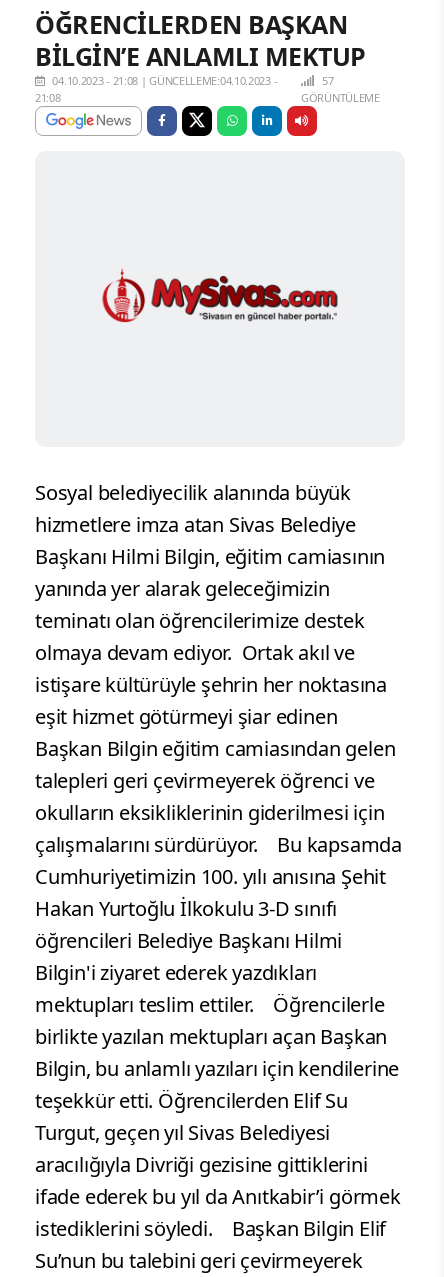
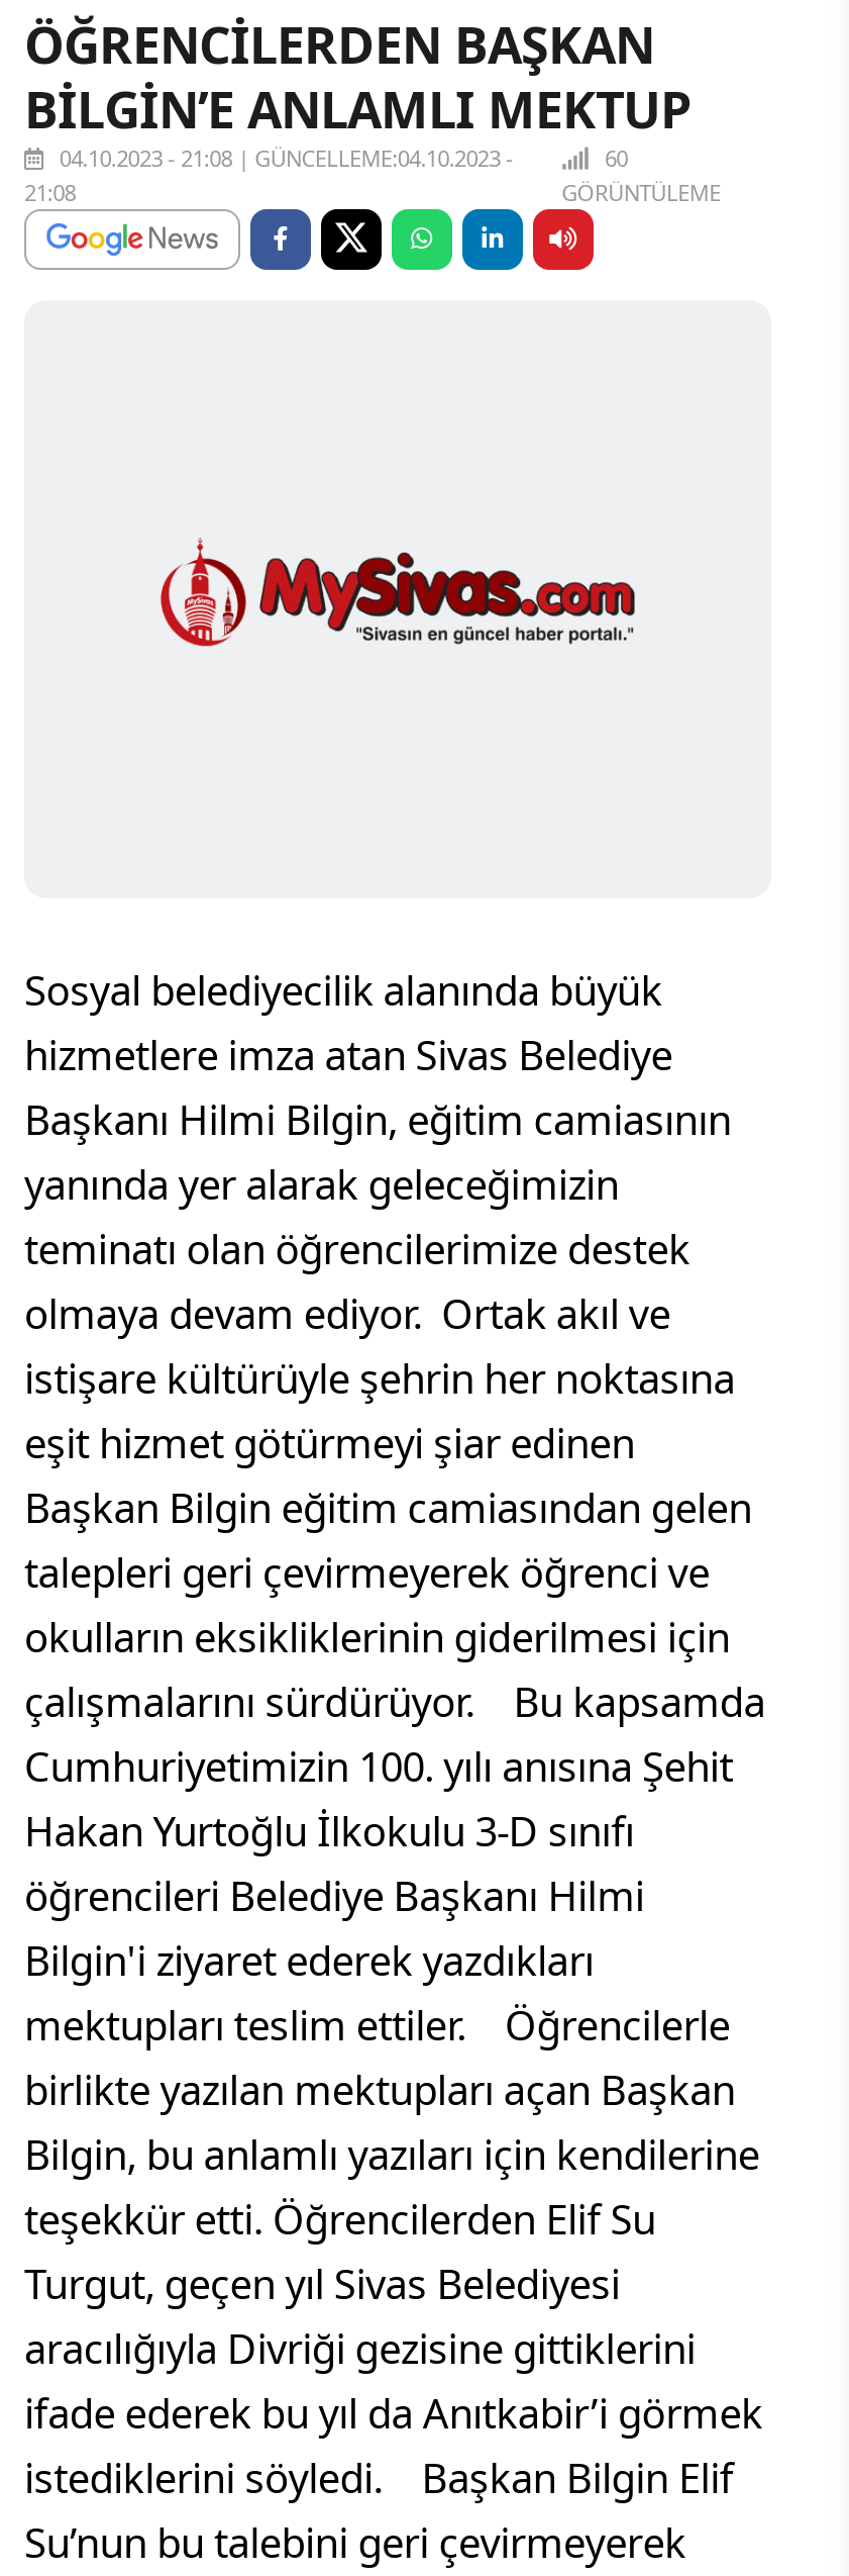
[320,73,334,88] 57 -> [599,142,628,173] 60

